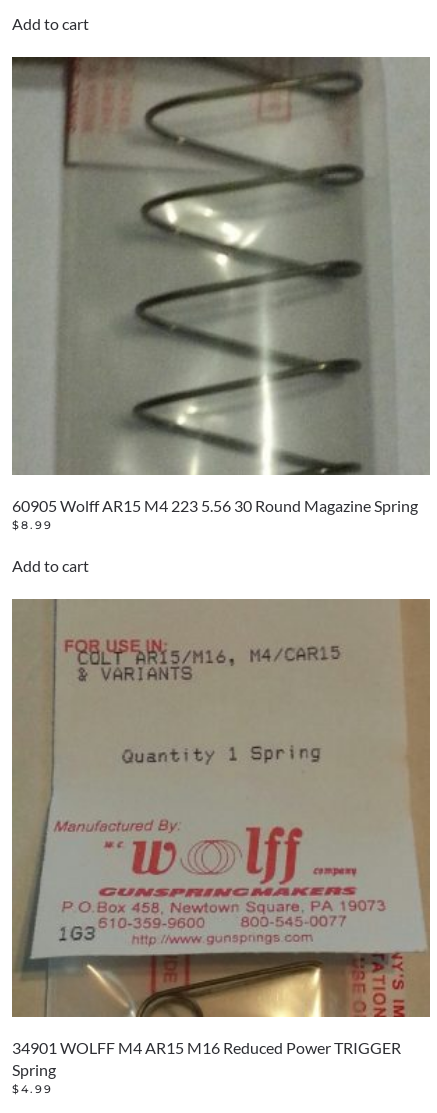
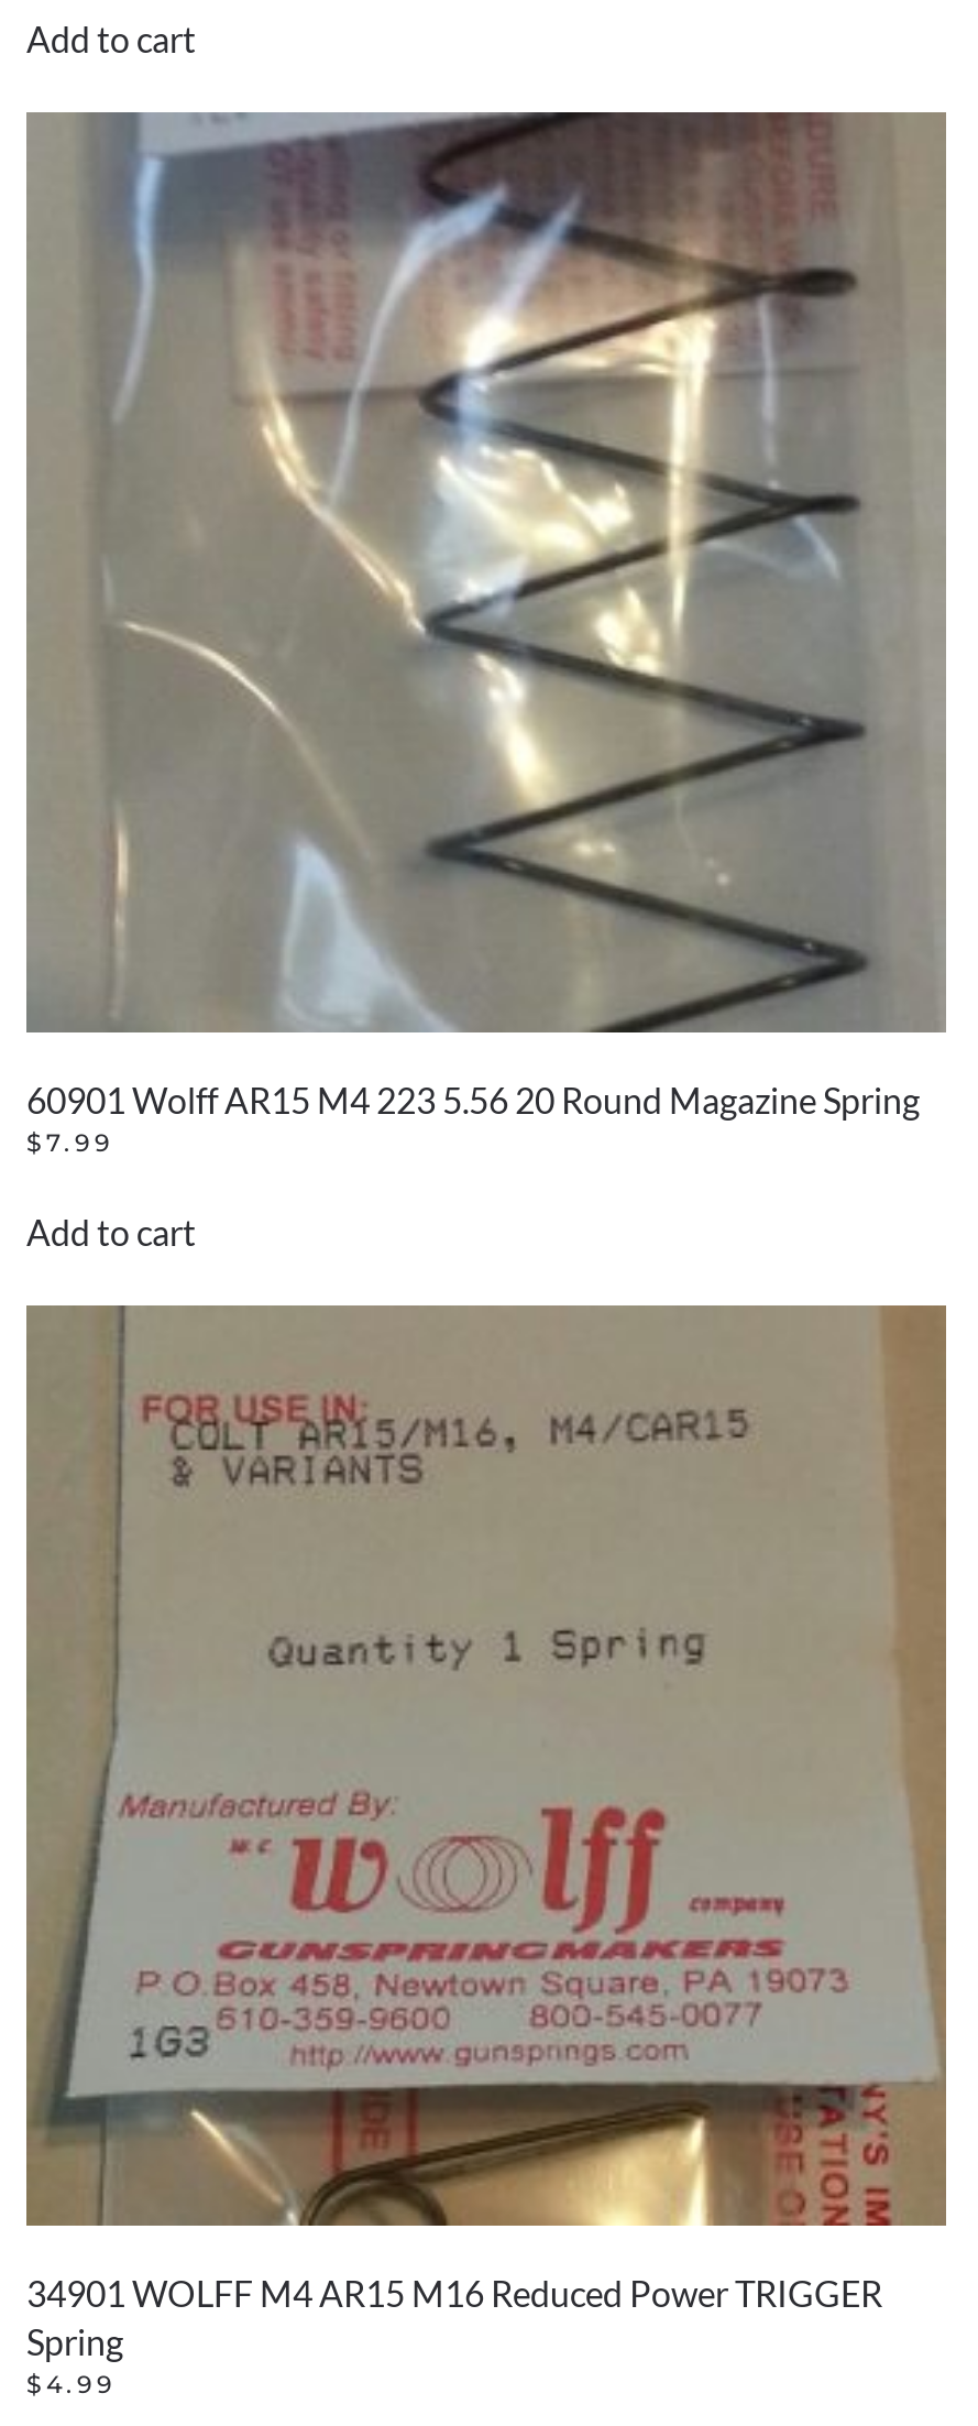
[12,56,427,515] [image] | 60905 Wolff AR15 M4 223 5.56 30 Round Magazine Spring -> [26,110,942,1120] [image] | 60901 Wolff AR15 M4 223 5.56 20 Round Magazine Spring
[12,518,53,532] $8.99 -> [26,1127,114,1158] $7.99

